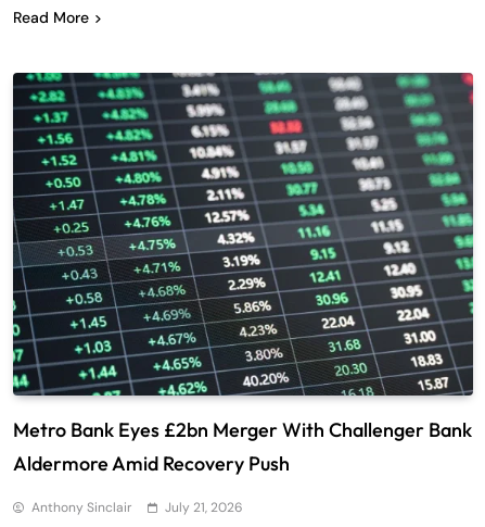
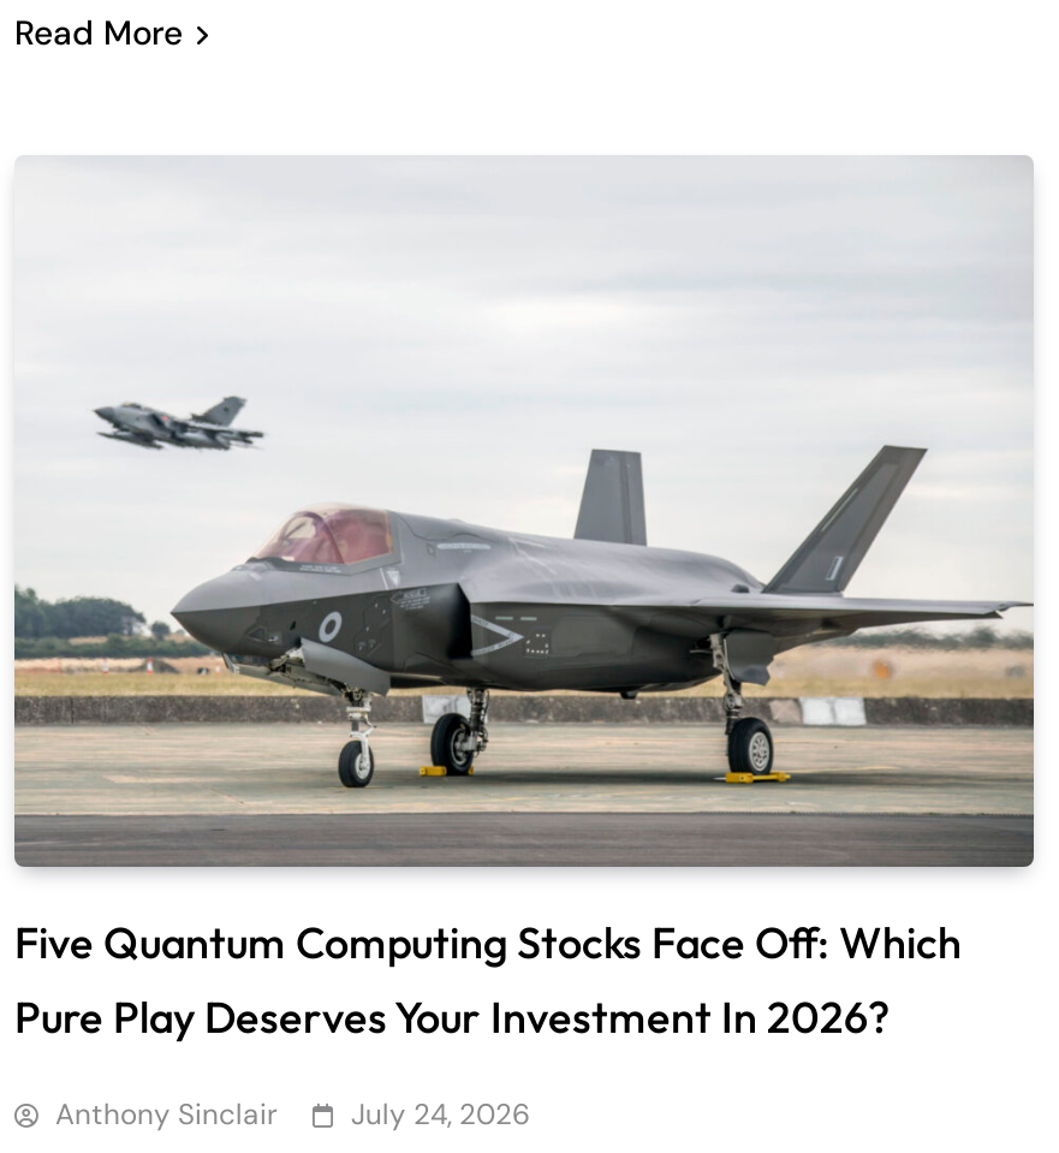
[12,72,474,475] [image] | Metro Bank Eyes £2bn Merger With Challenger Bank | Aldermore Amid Recovery Push -> [12,155,1036,1046] [image] | Five Quantum Computing Stocks Face Off: Which | Pure Play Deserves Your Investment In 2026?
[31,498,243,516] Anthony Sinclair July 21, 2026 -> [55,1097,531,1135] Anthony Sinclair July 24, 2026

